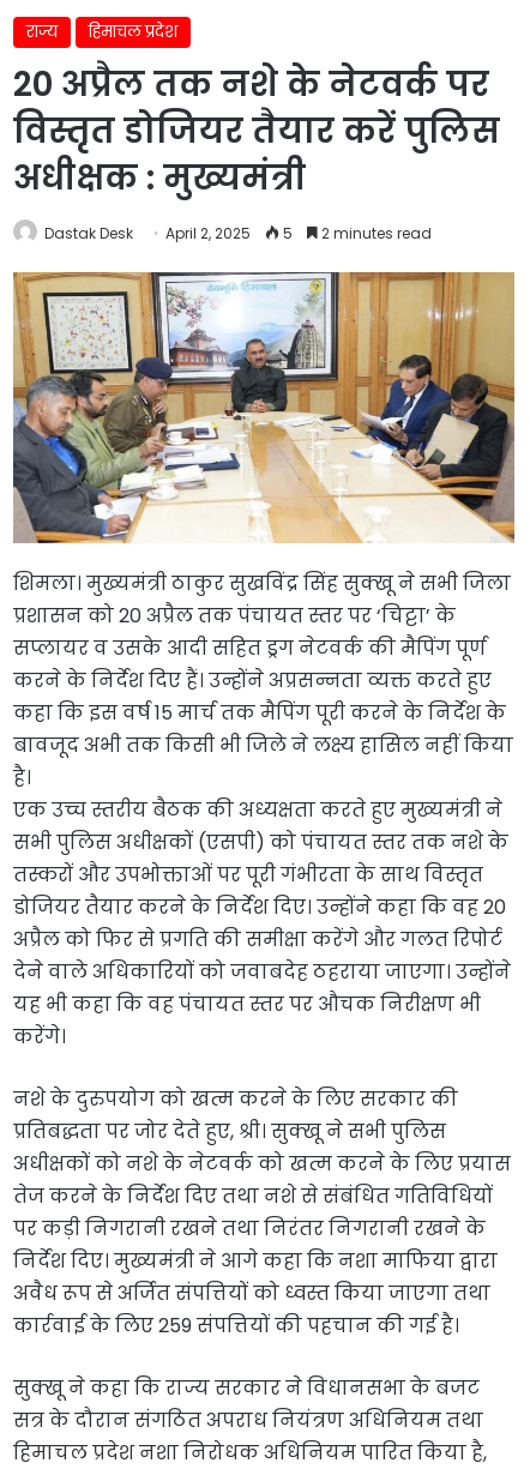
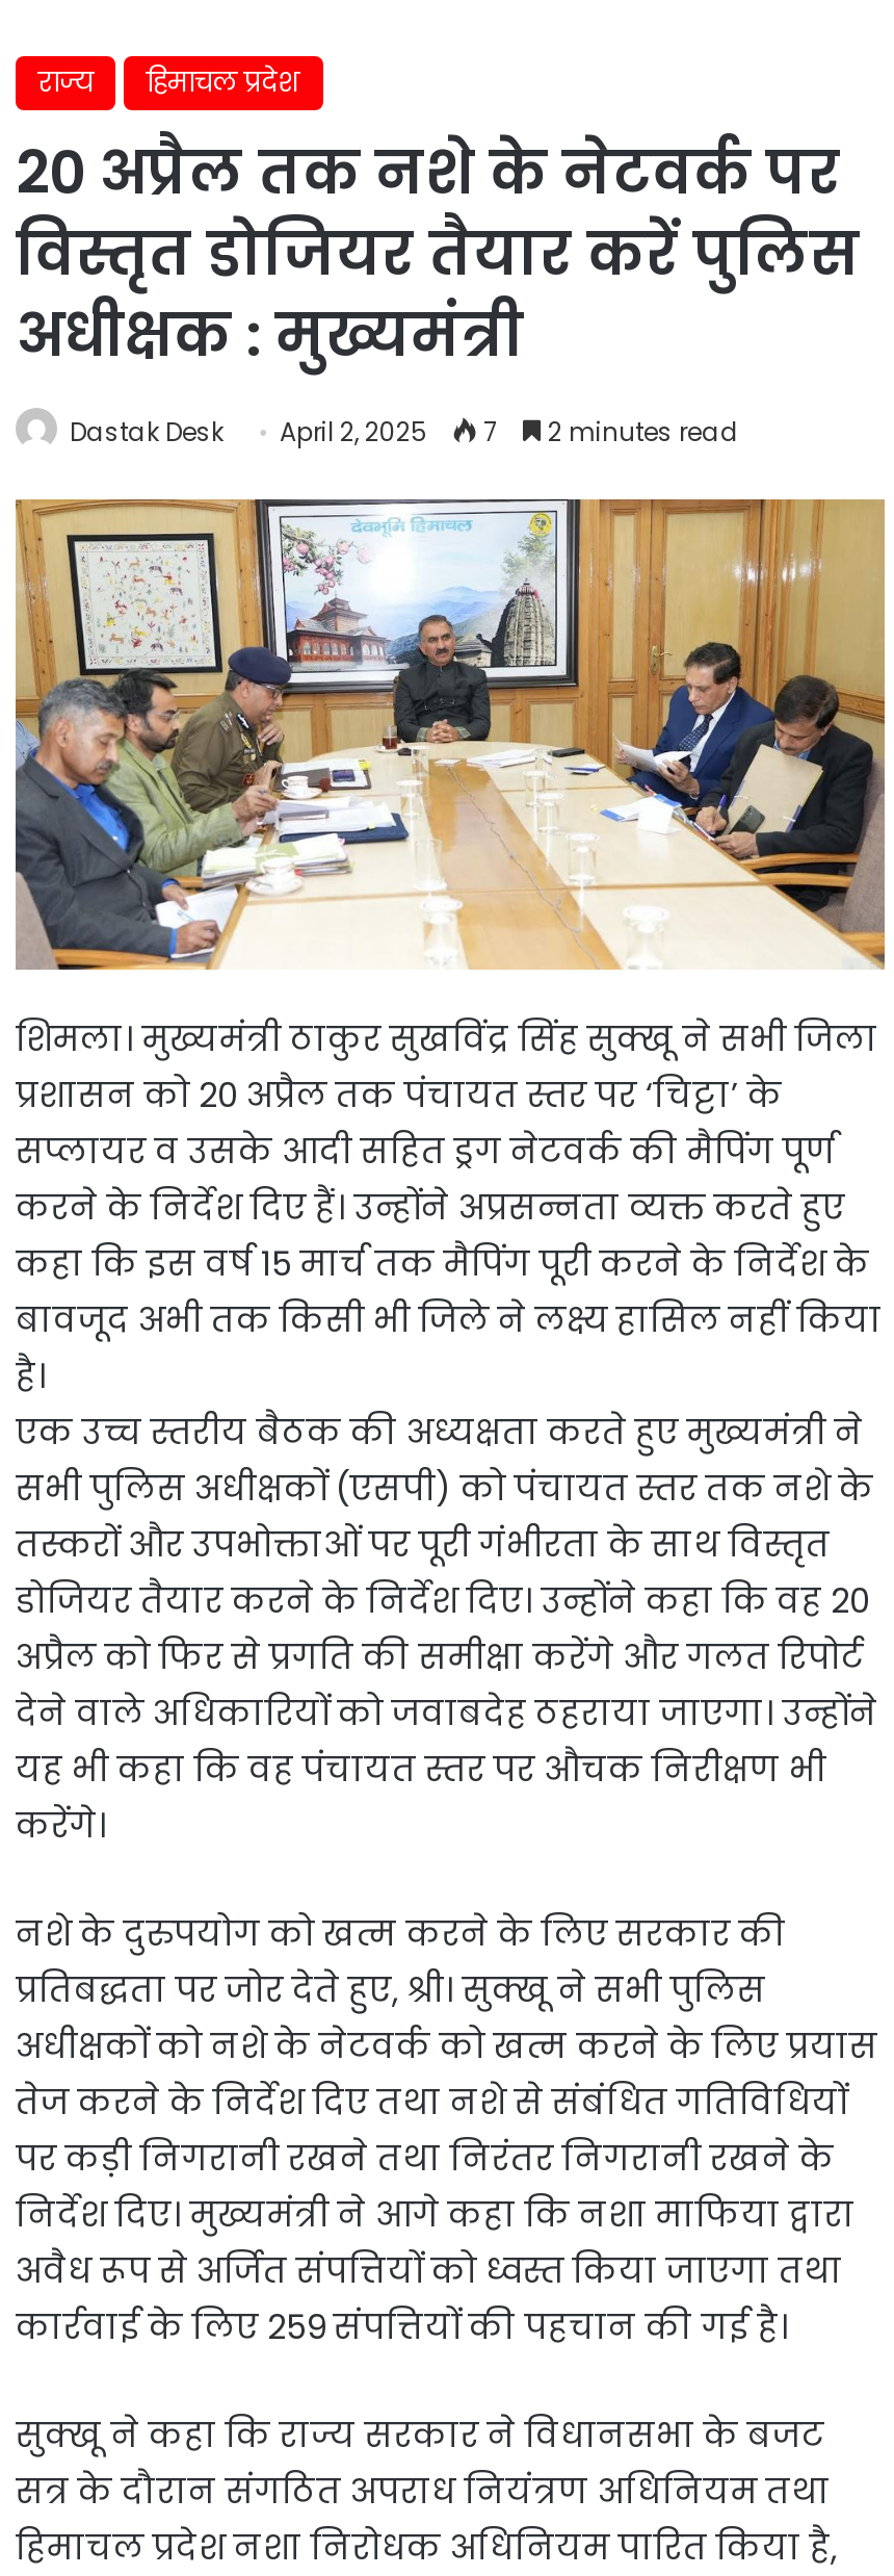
[44,223,432,244] Dastak Desk April 2, 2025 5 2 minutes read -> [70,414,739,450] Dastak Desk April 2, 2025 7 2 minutes read

